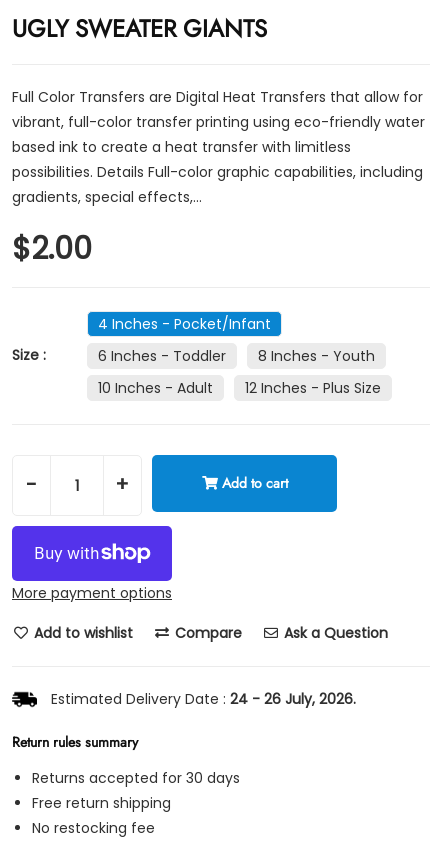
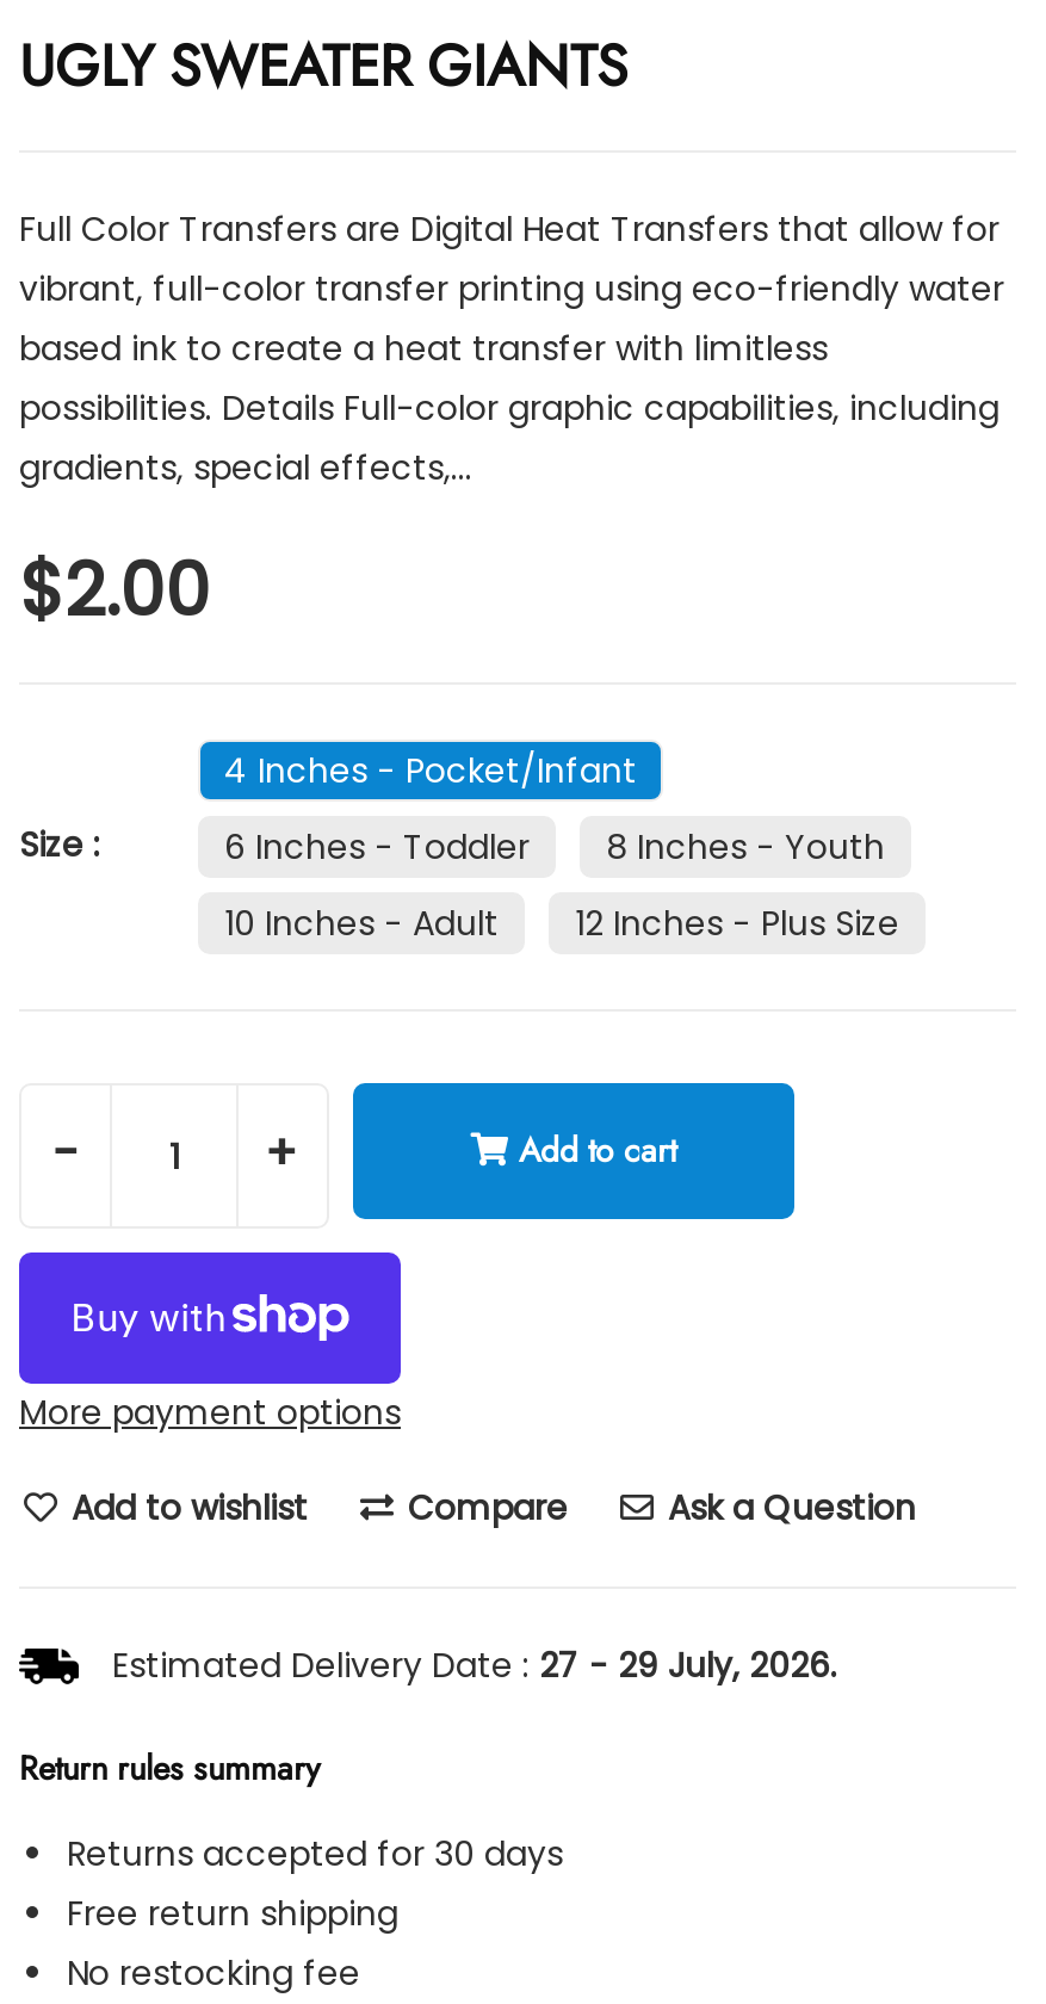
[47,689,356,709] Estimated Delivery Date : 24 - 26 July, 2026. -> [103,1641,837,1689] Estimated Delivery Date : 27 - 29 July, 2026.

